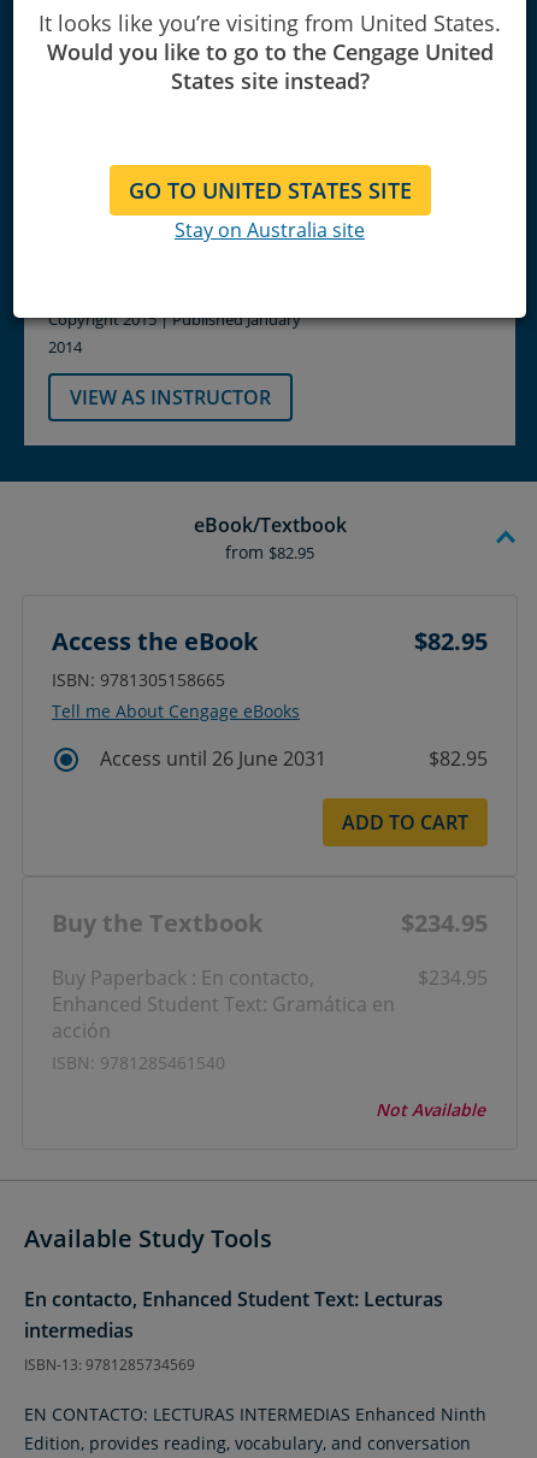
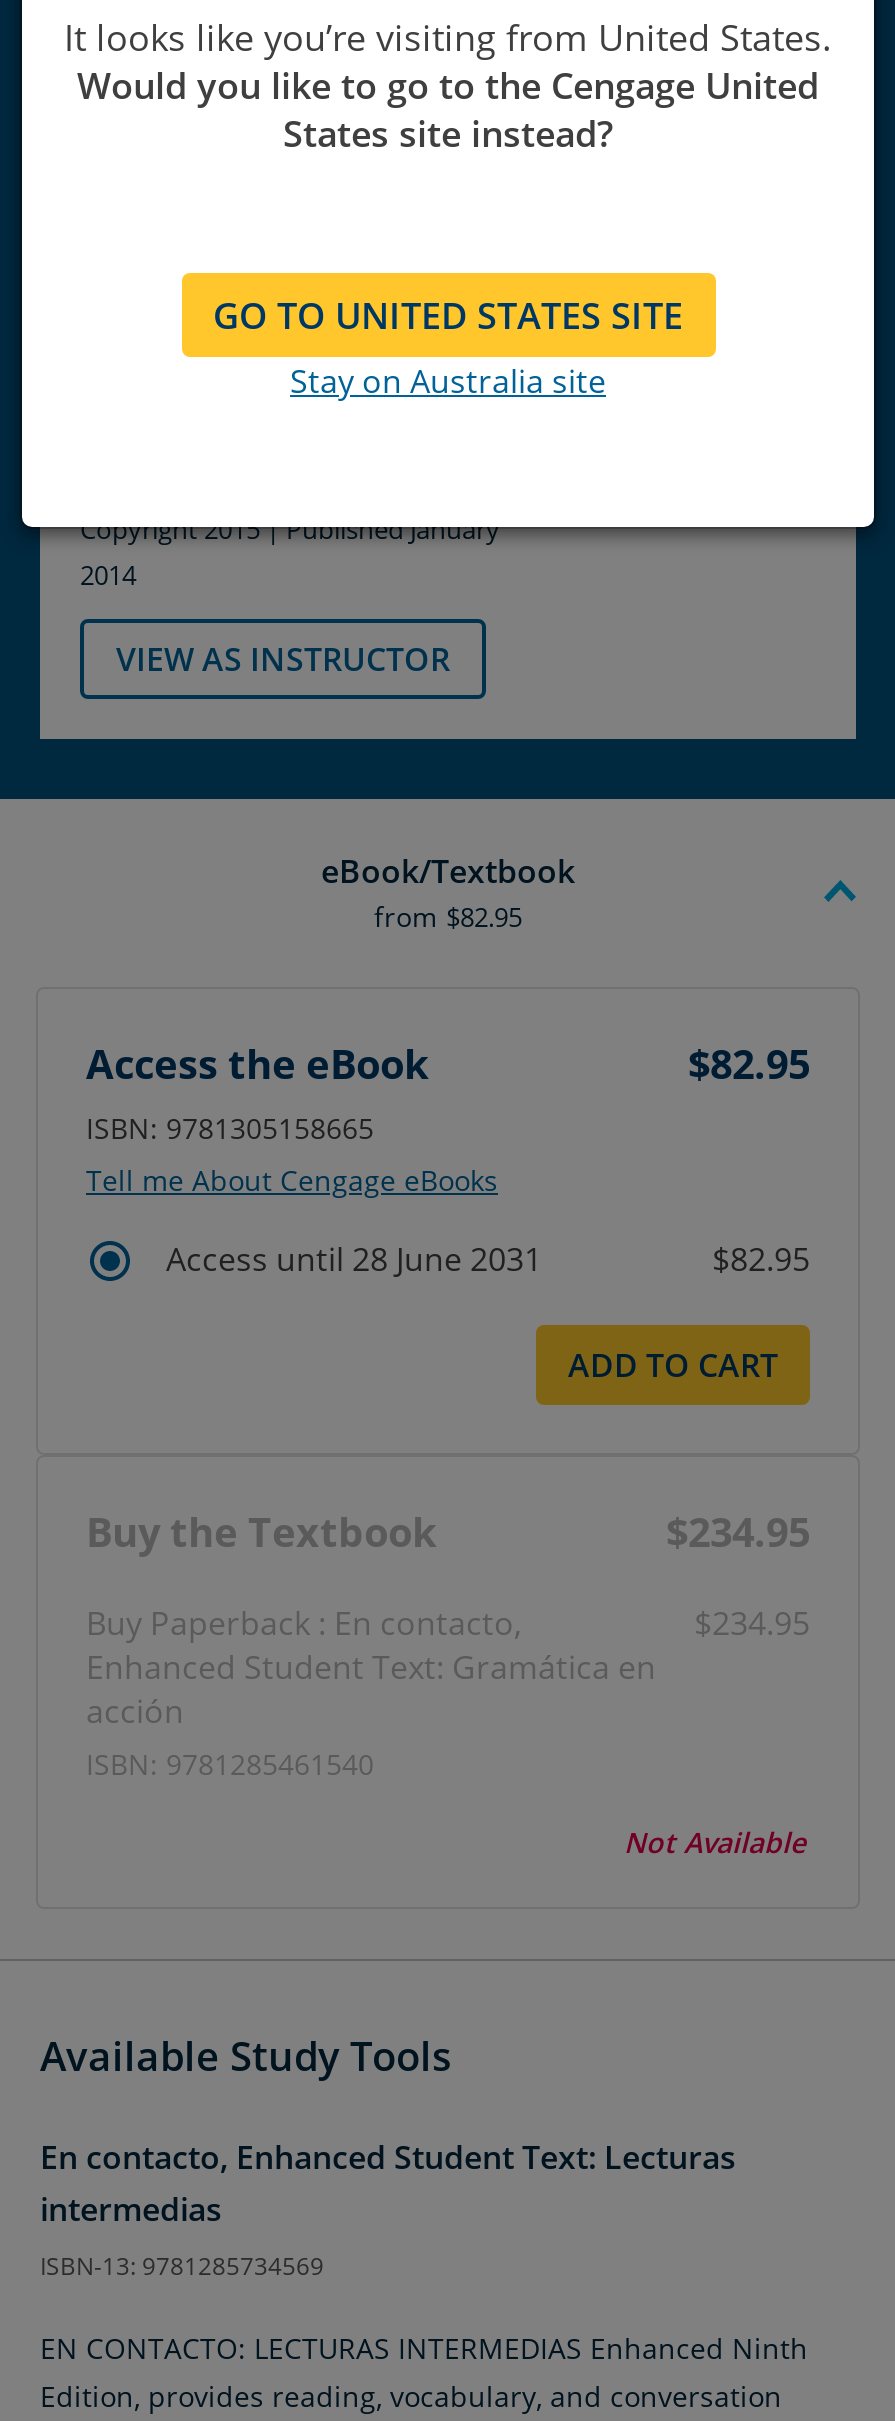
[100,745,326,772] Access until 26 June 2031 -> [166,1237,542,1281] Access until 28 June 2031

